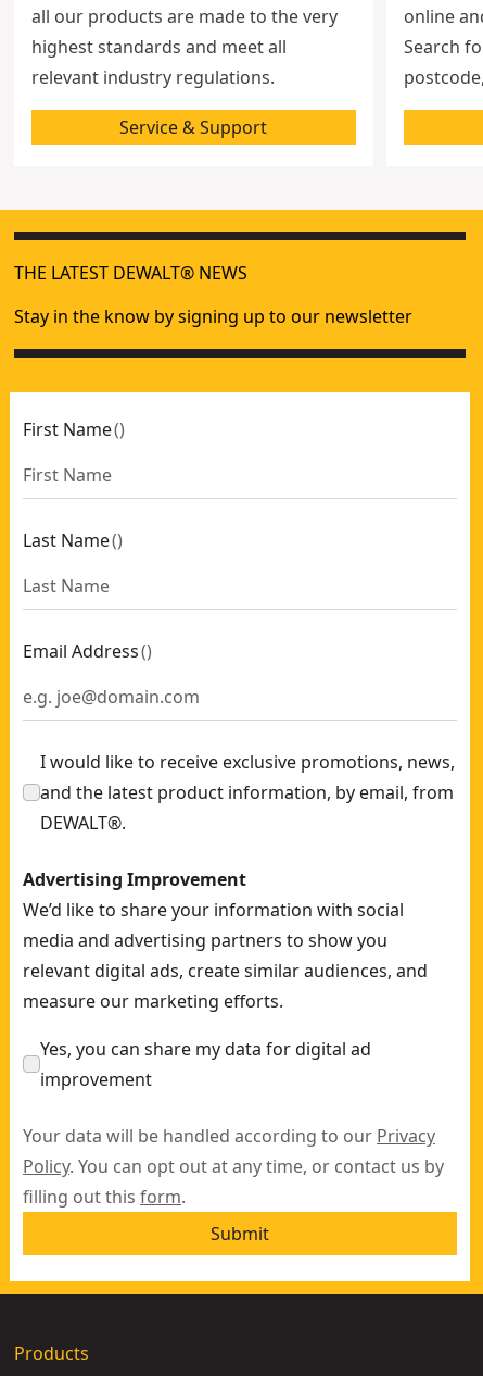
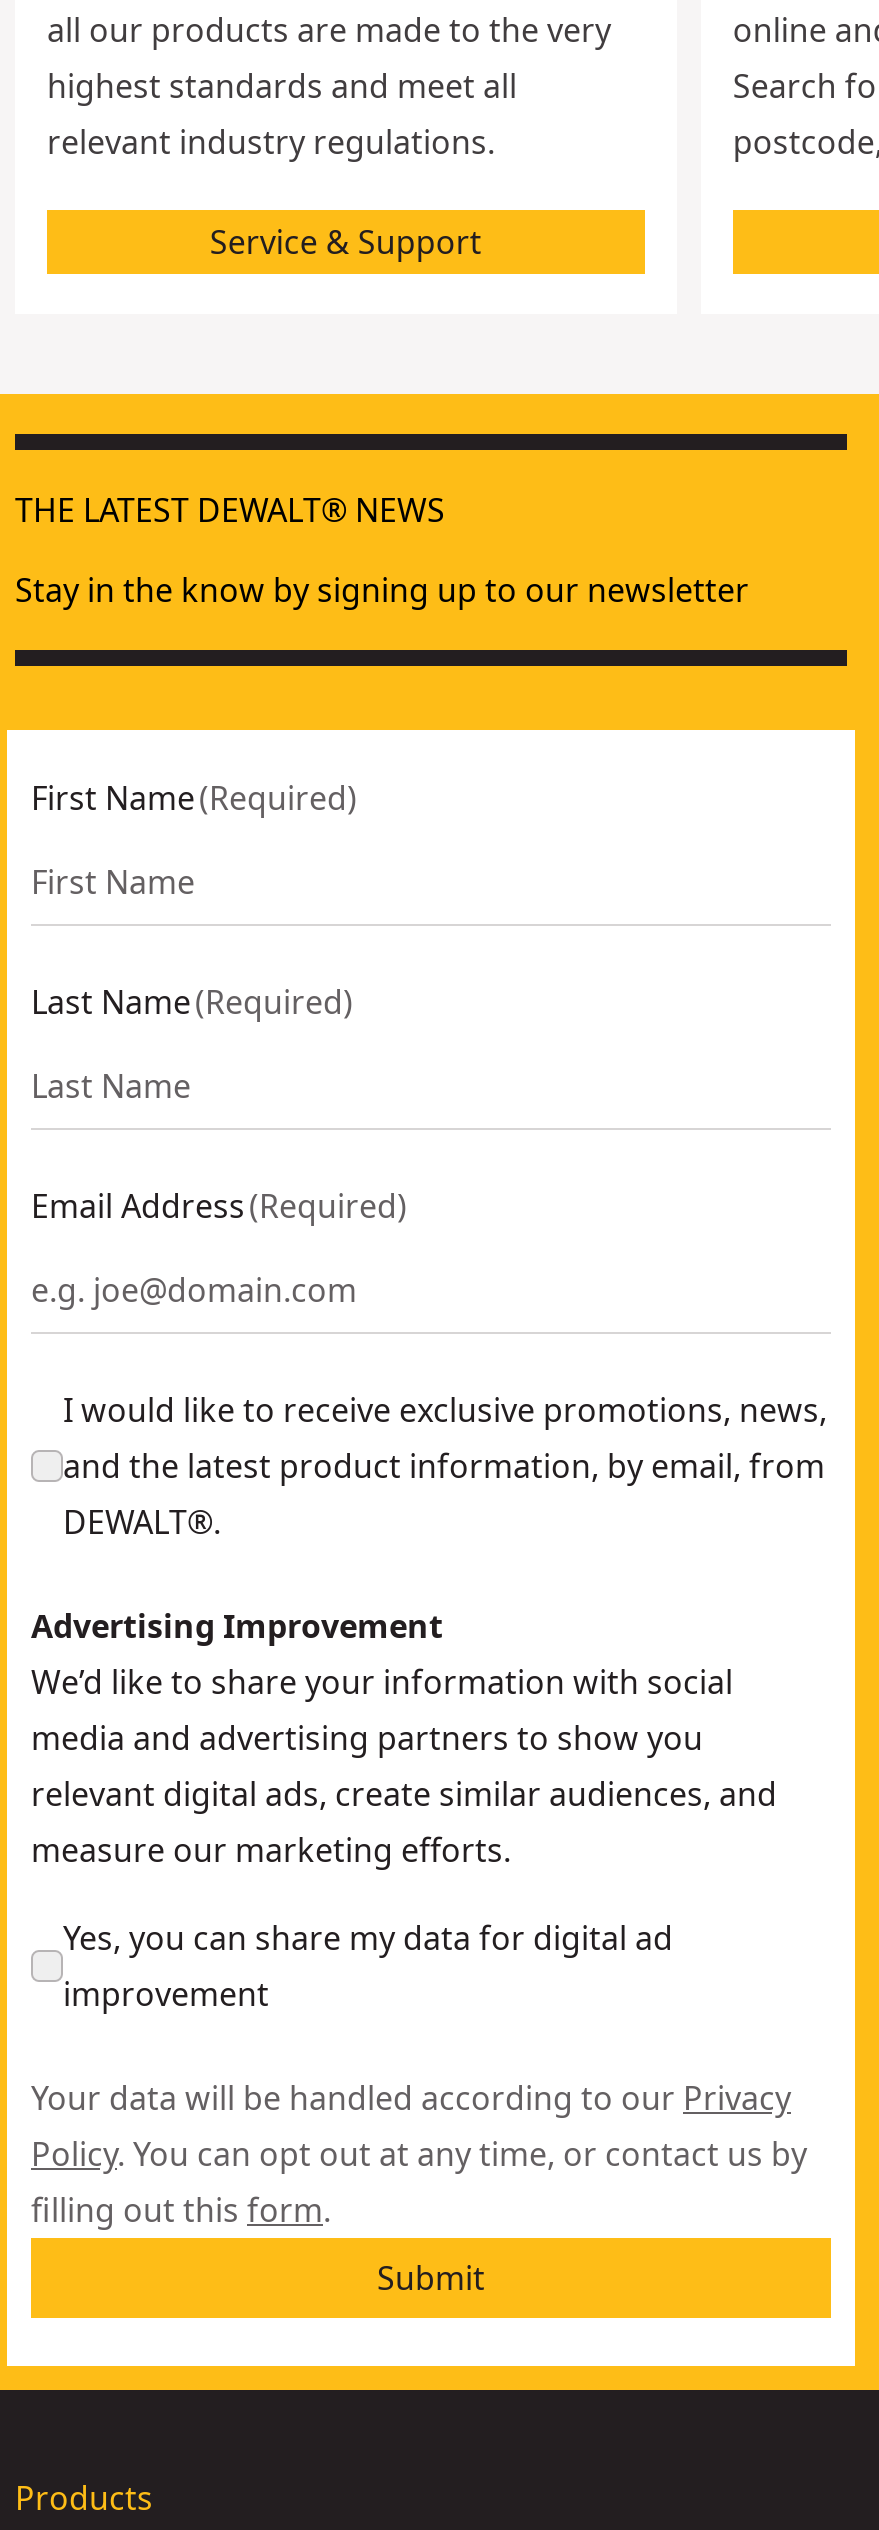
[23,417,125,441] First Name () -> [31,776,357,820] First Name (Required)
[23,528,123,552] Last Name () -> [31,980,353,1024] Last Name (Required)
[23,639,152,663] Email Address () -> [31,1184,407,1228] Email Address (Required)

